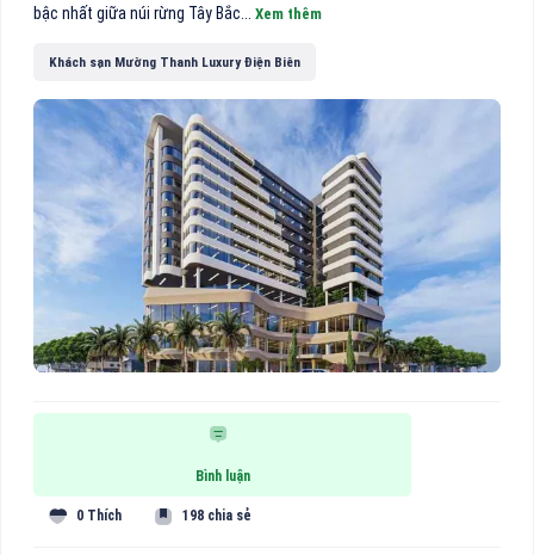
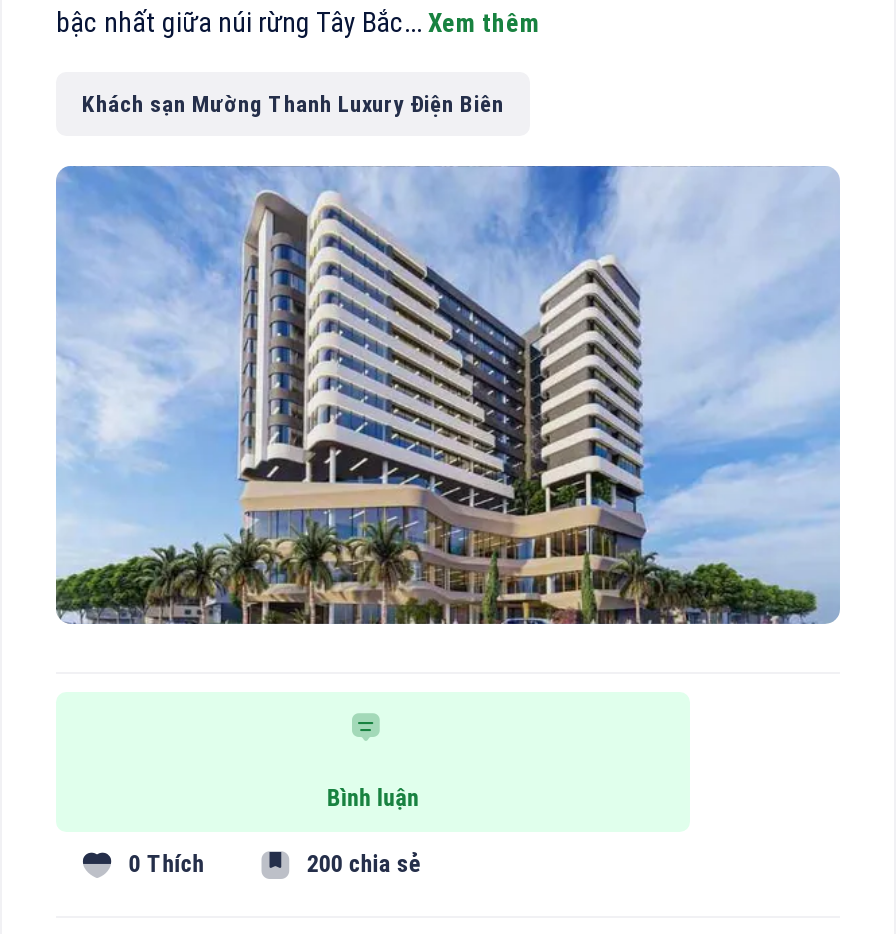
[183,507,252,524] 198 chia sẻ -> [307,850,423,878] 200 chia sẻ

